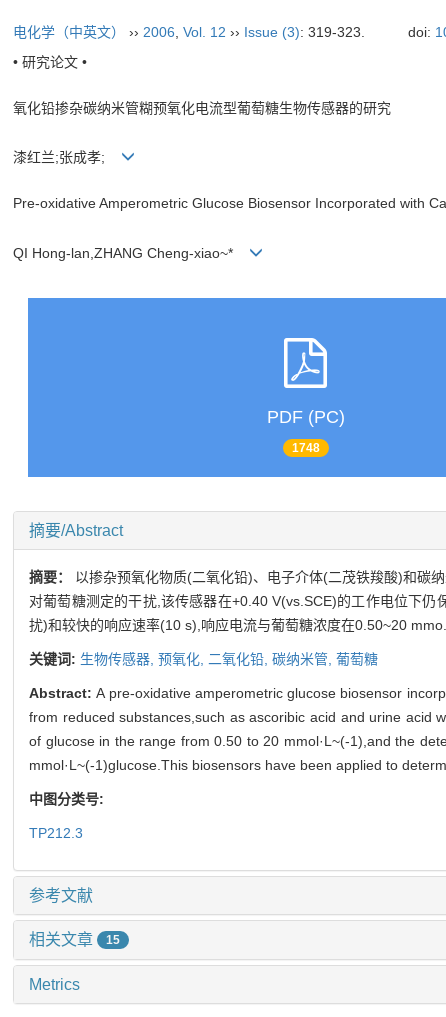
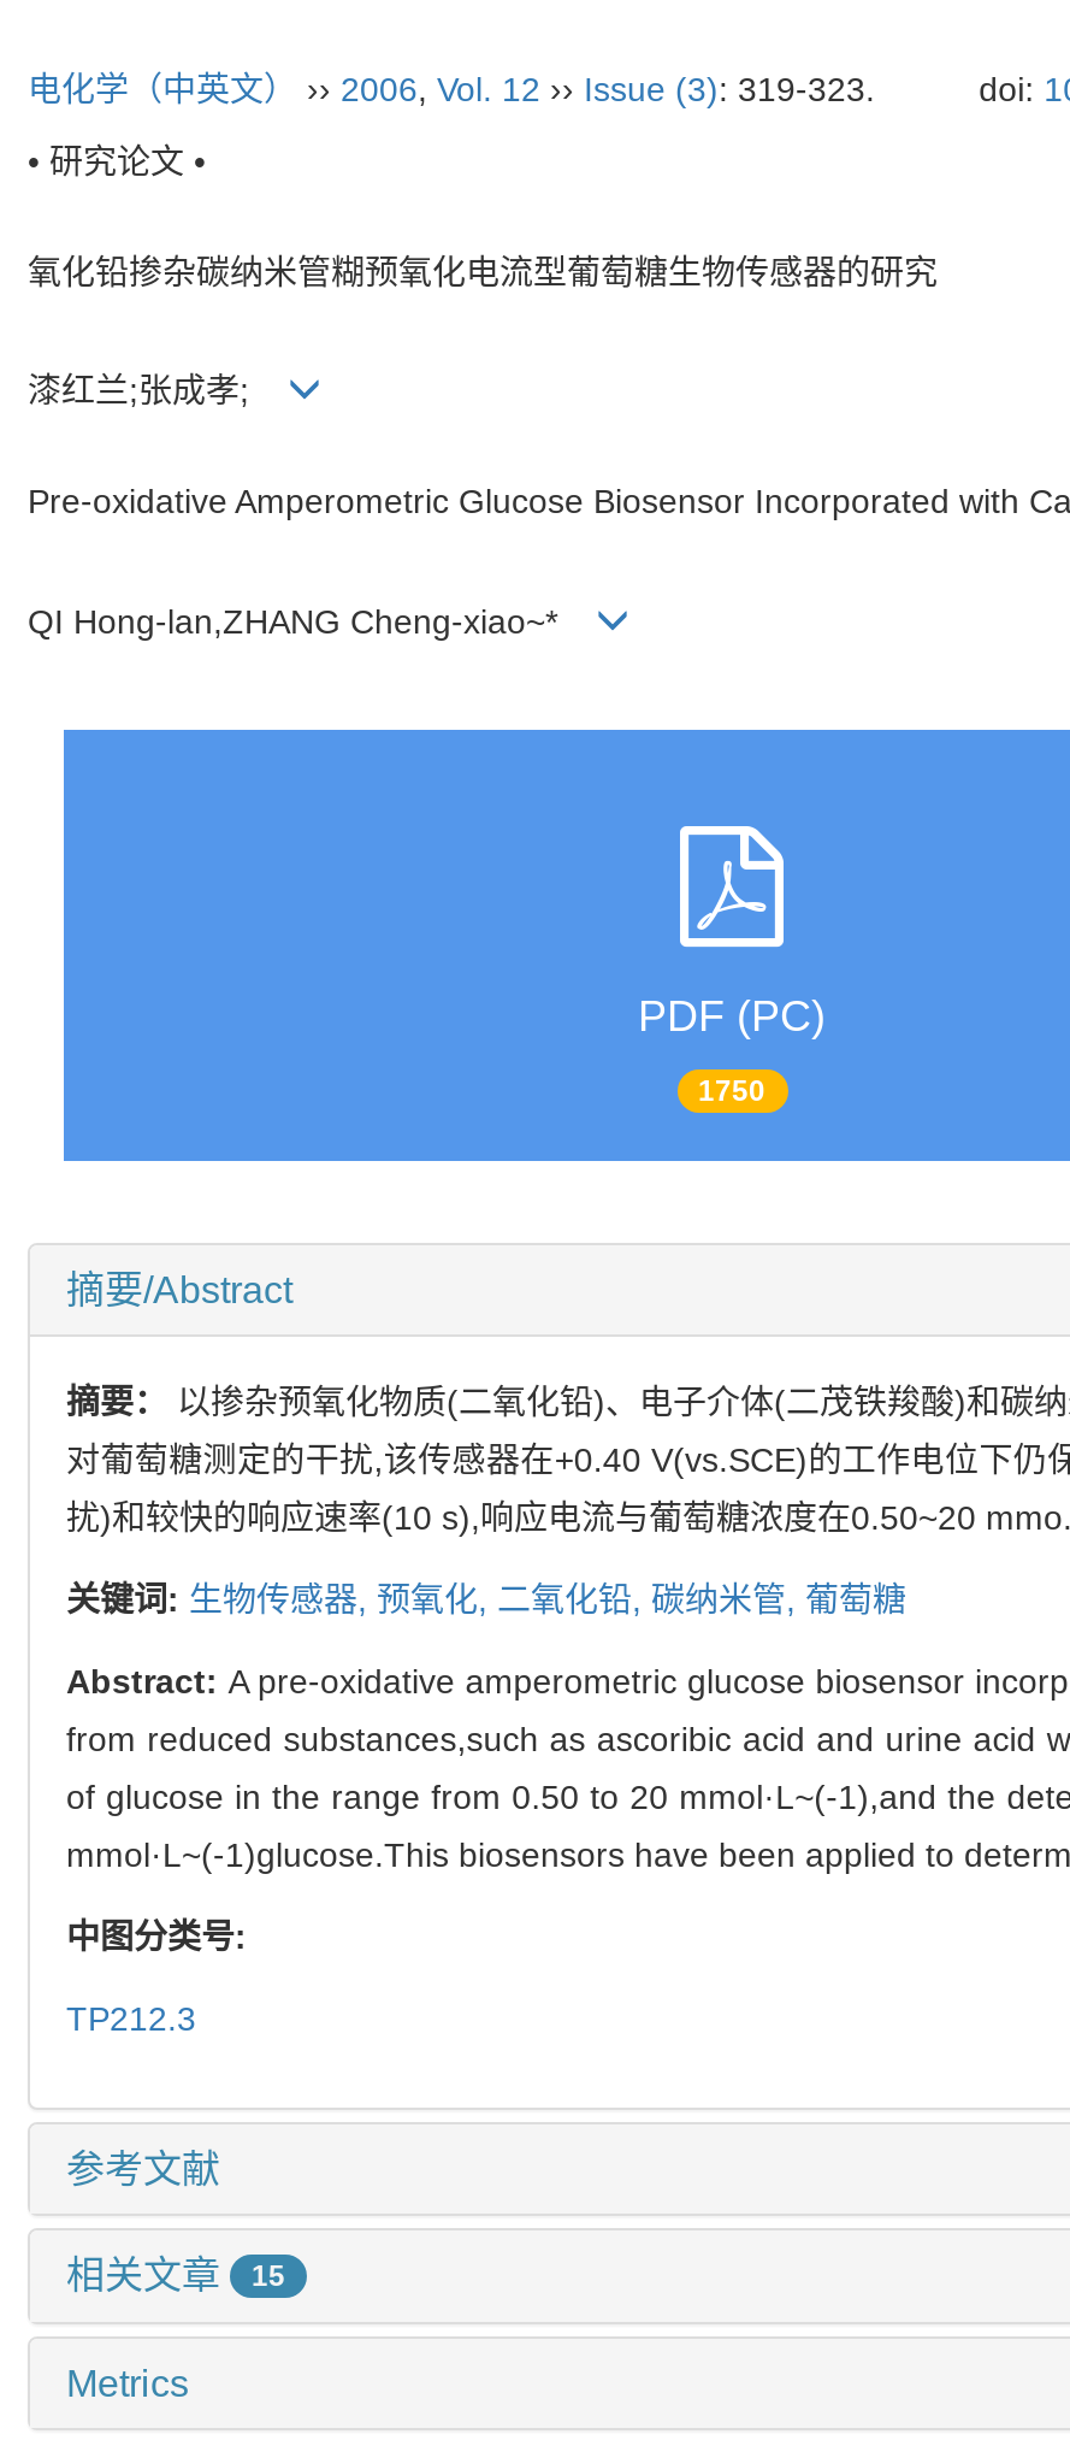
[291,441,319,455] 1748 -> [698,1075,765,1108] 1750

